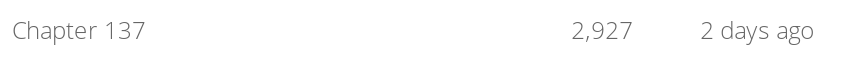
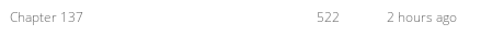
[571,14,633,48] 2,927 -> [316,8,339,27] 522
[700,14,814,48] 2 days ago -> [387,8,457,27] 2 hours ago

